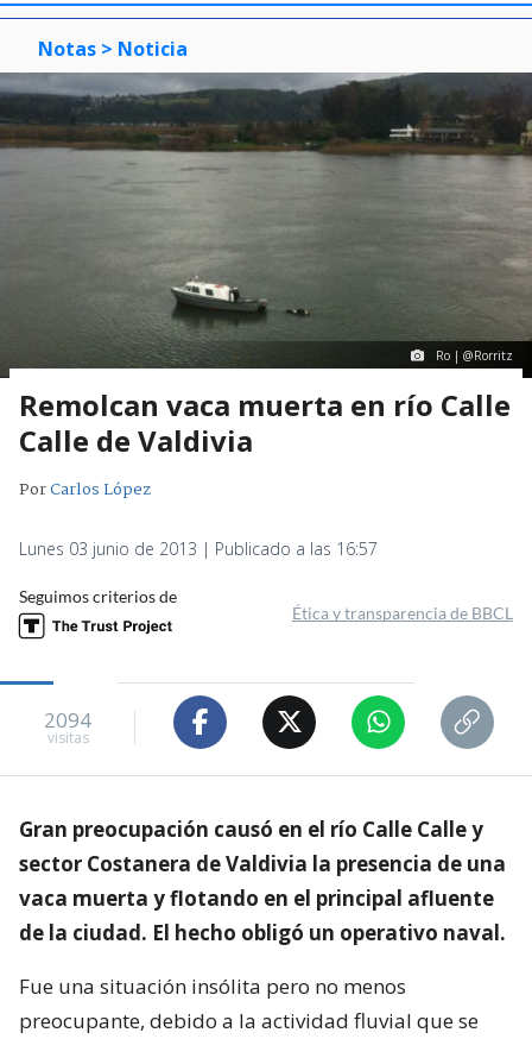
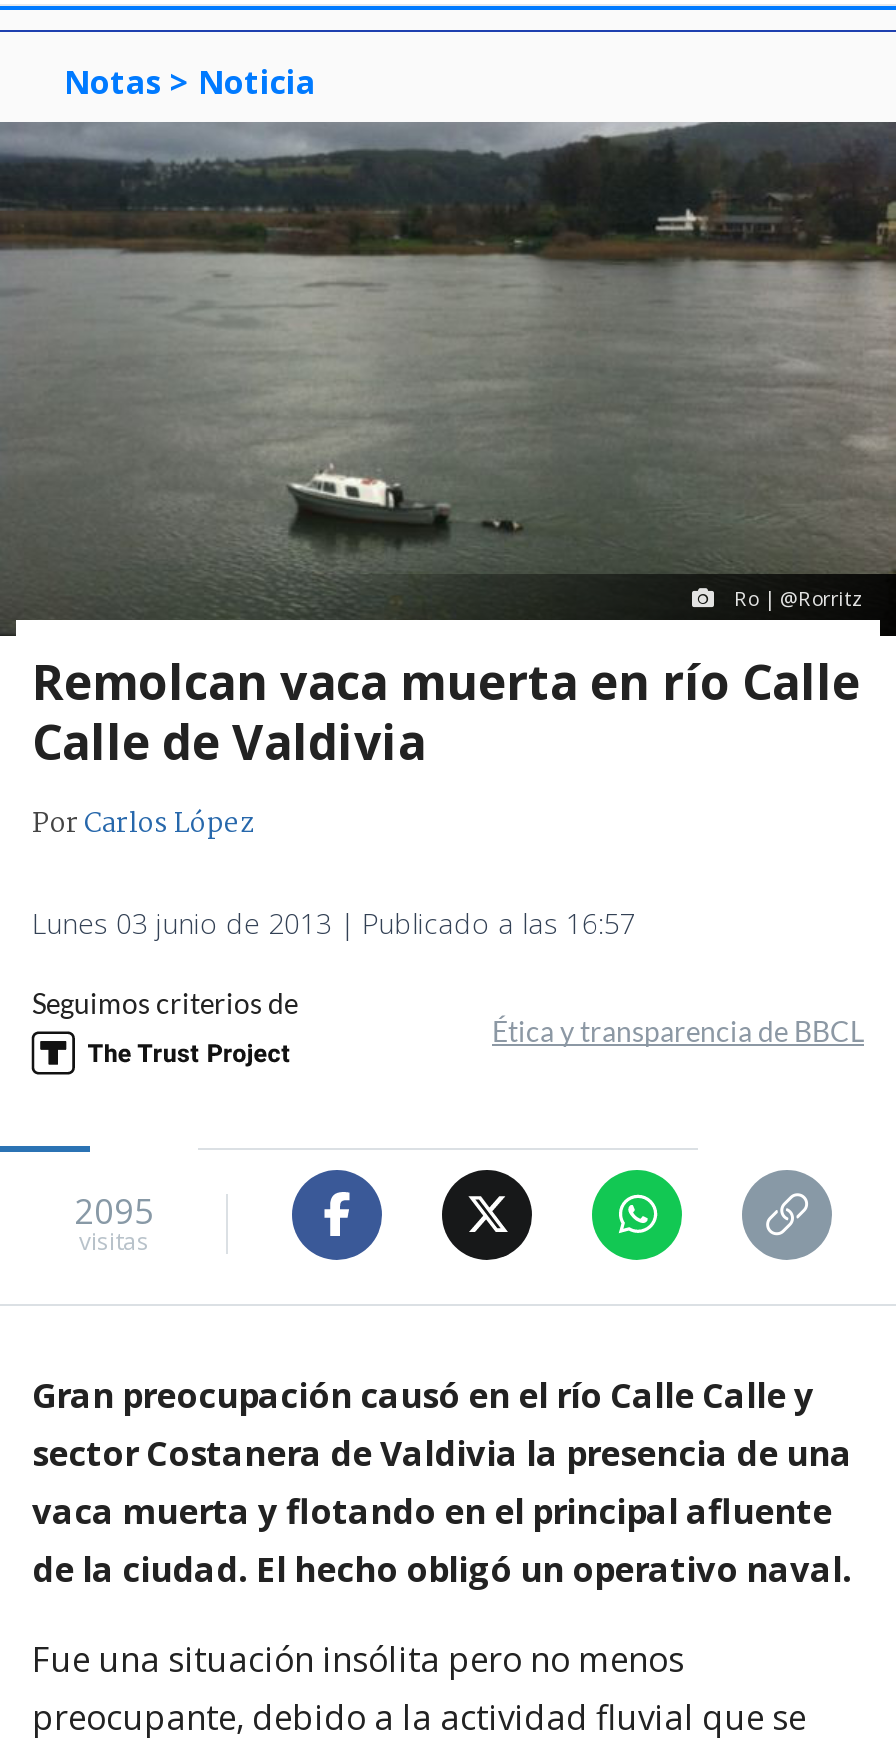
[44,706,91,734] 2094 -> [74,1189,154,1235] 2095

